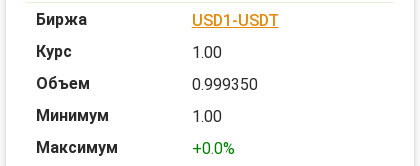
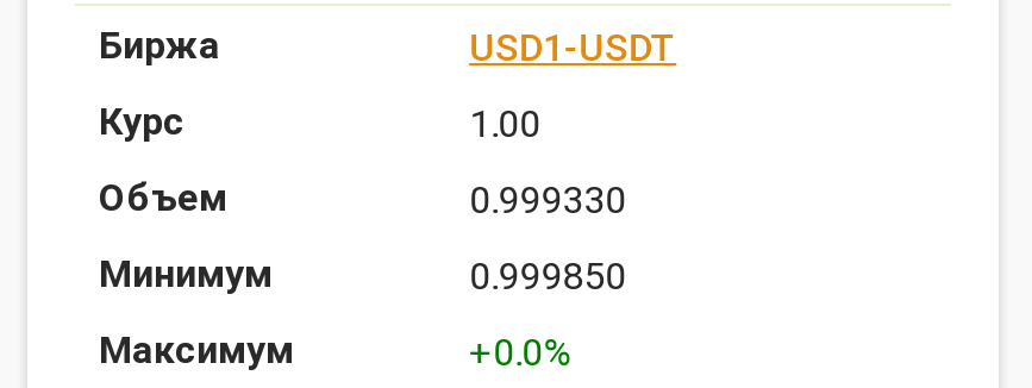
[192,75,258,94] 0.999350 -> [469,177,626,223] 0.999330
[192,107,222,126] 1.00 -> [469,254,626,299] 0.999850

